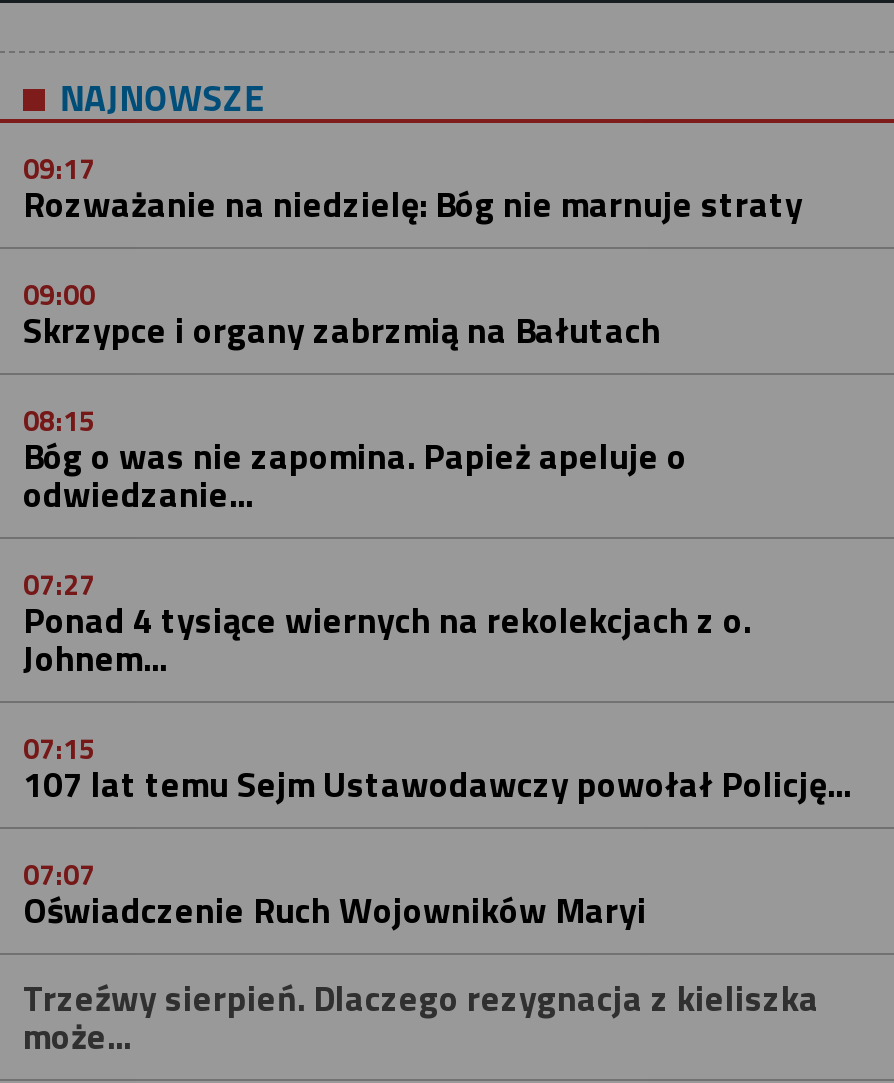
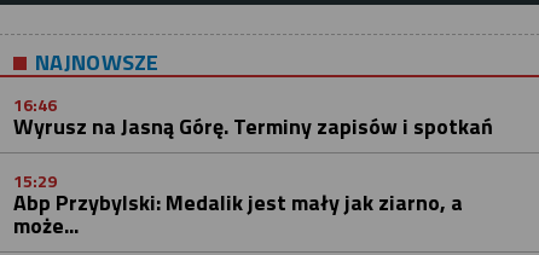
[23,147,851,1025] 09:17 | Rozważanie na niedzielę: Bóg nie marnuje straty | 09:00 | Skrzypce i organy zabrzmią na Bałutach | 08:15 | Bóg o was nie zapomina. Papież apeluje o | odwiedzanie... | 07:27 | Ponad 4 tysiące wiernych na rekolekcjach z o. | Johnem... | 07:15 | 107 lat temu Sejm Ustawodawczy powołał Policję... | 07:07 | Oświadczenie Ruch Wojowników Maryi | Trzeźwy sierpień. Dlaczego rezygnacja z kieliszka -> [13,92,493,219] 16:46 | Wyrusz na Jasną Górę. Terminy zapisów i spotkań | 15:29 | Abp Przybylski: Medalik jest mały jak ziarno, a

